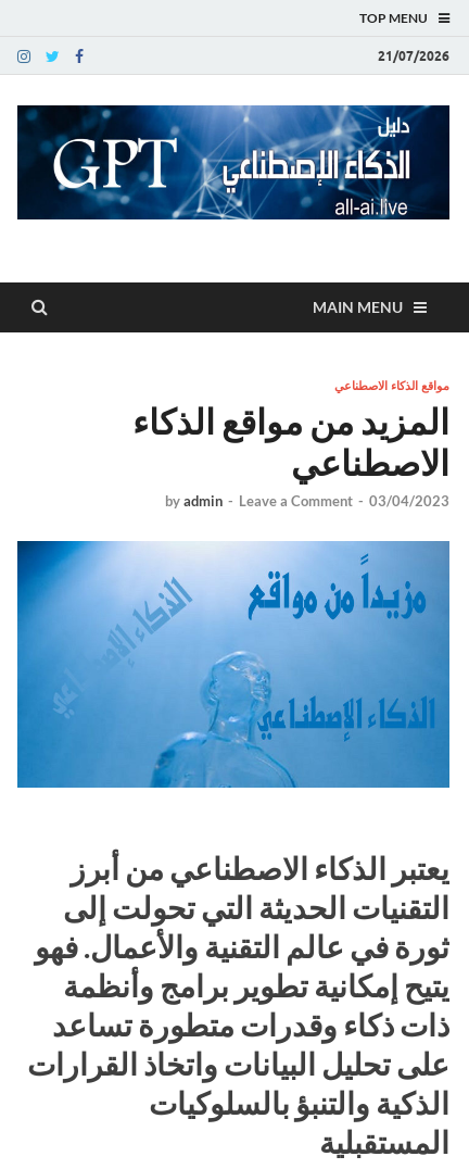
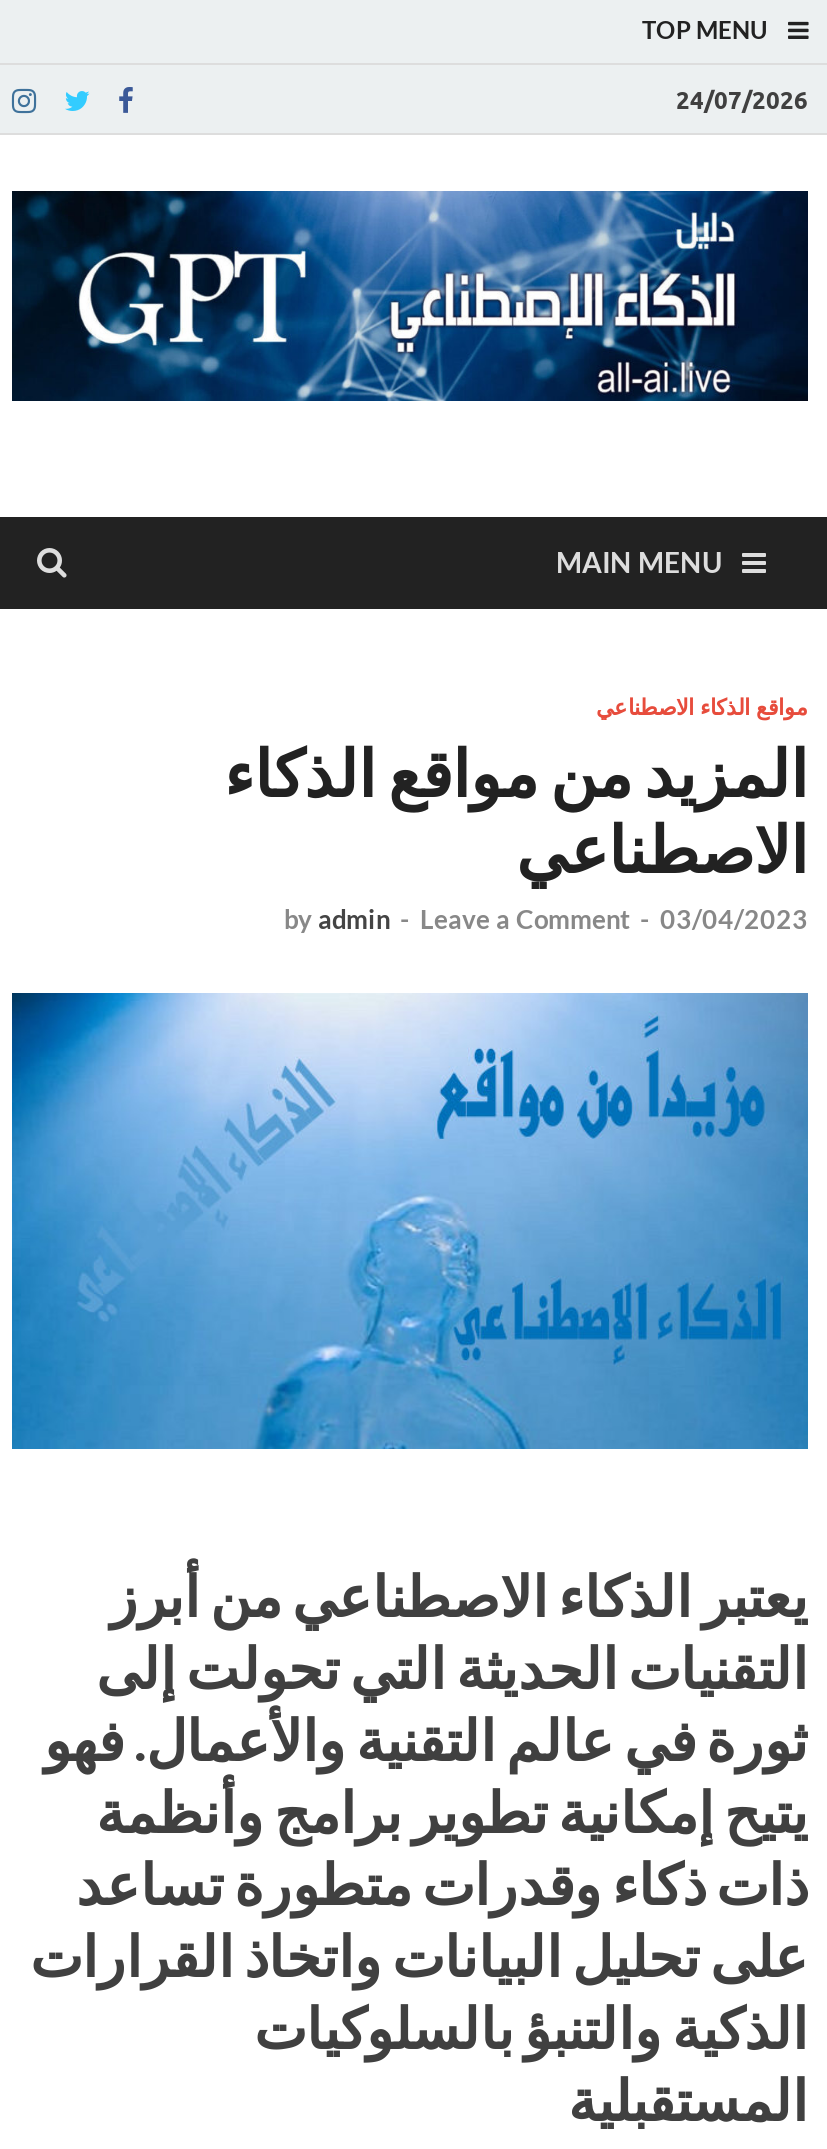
[378,47,449,64] 21/07/2026 -> [676,84,808,114] 24/07/2026

